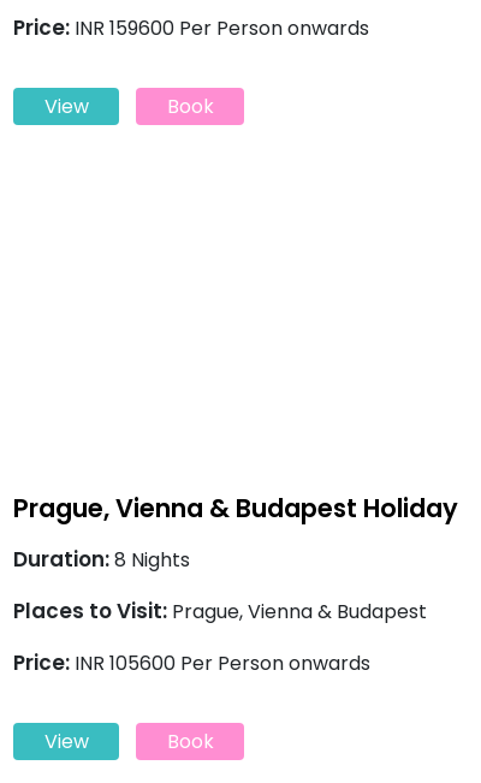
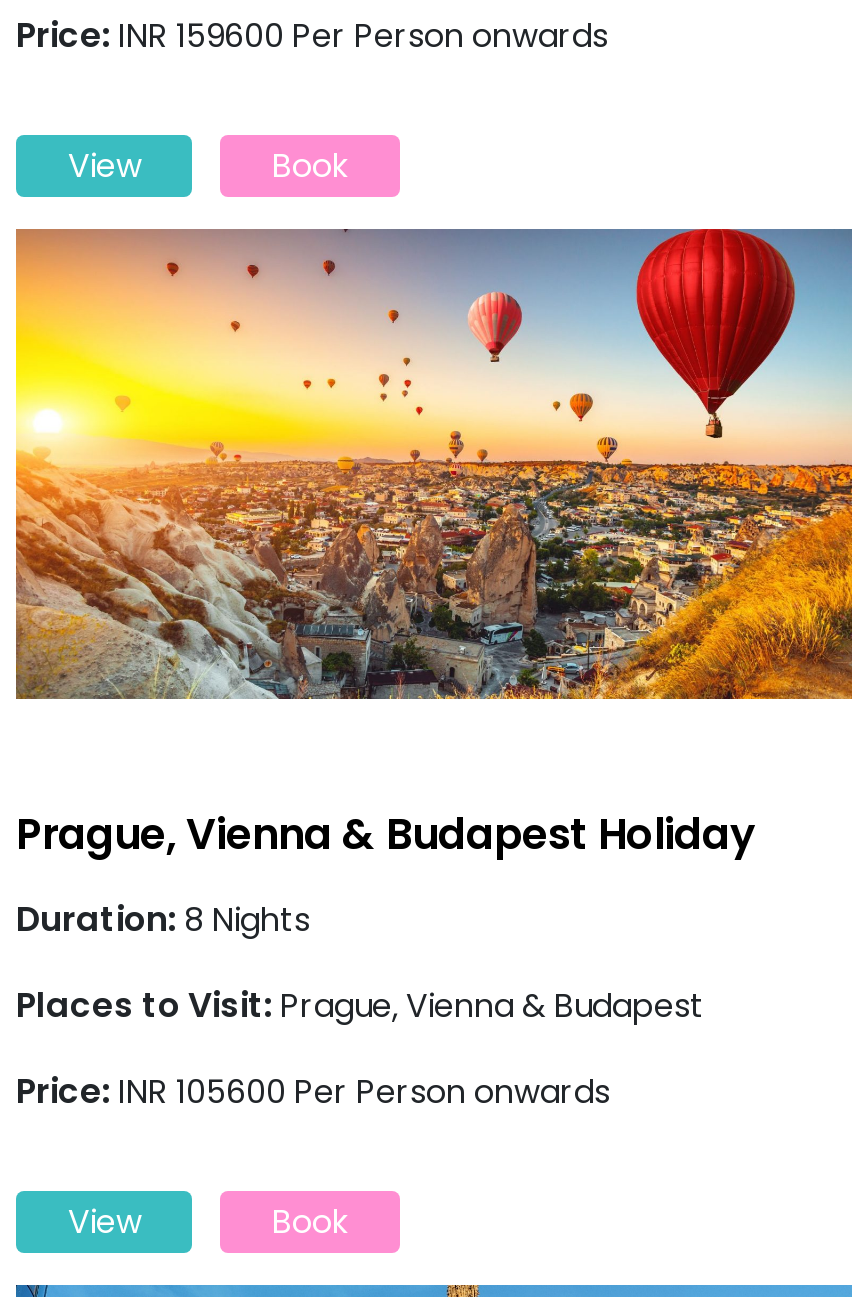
none -> [14,227,854,701] [image]

